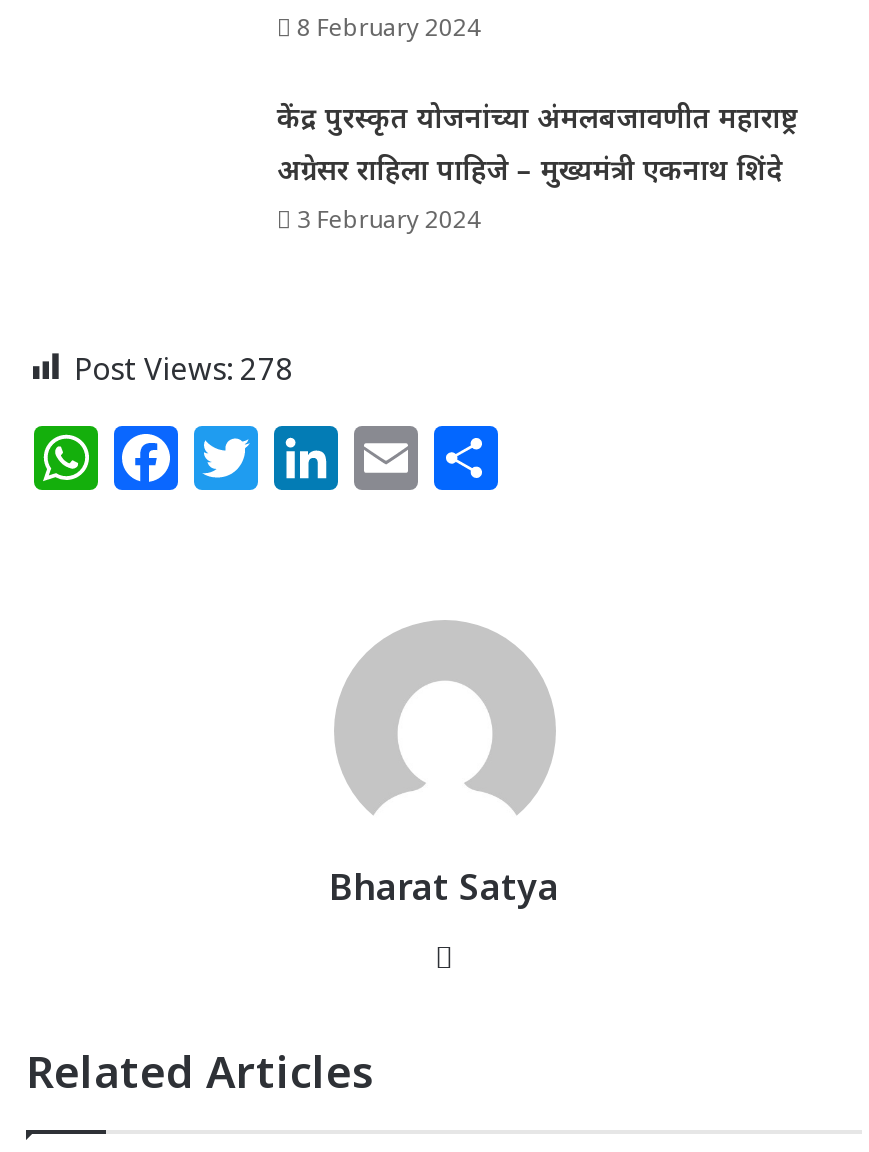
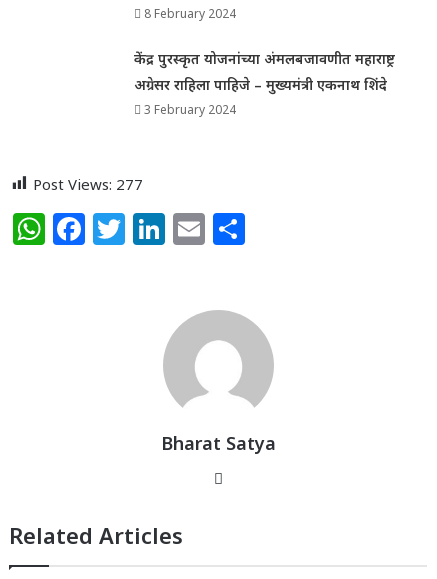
[74,347,294,387] Post Views: 278 -> [33,173,143,193] Post Views: 277

